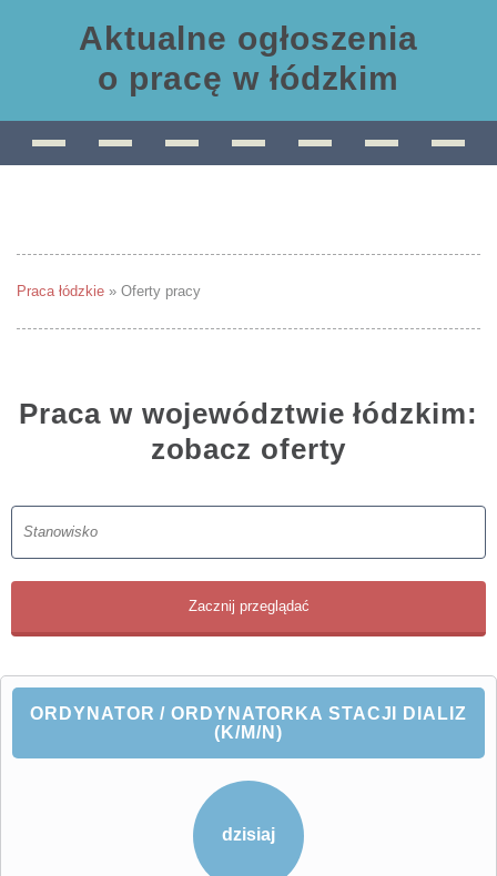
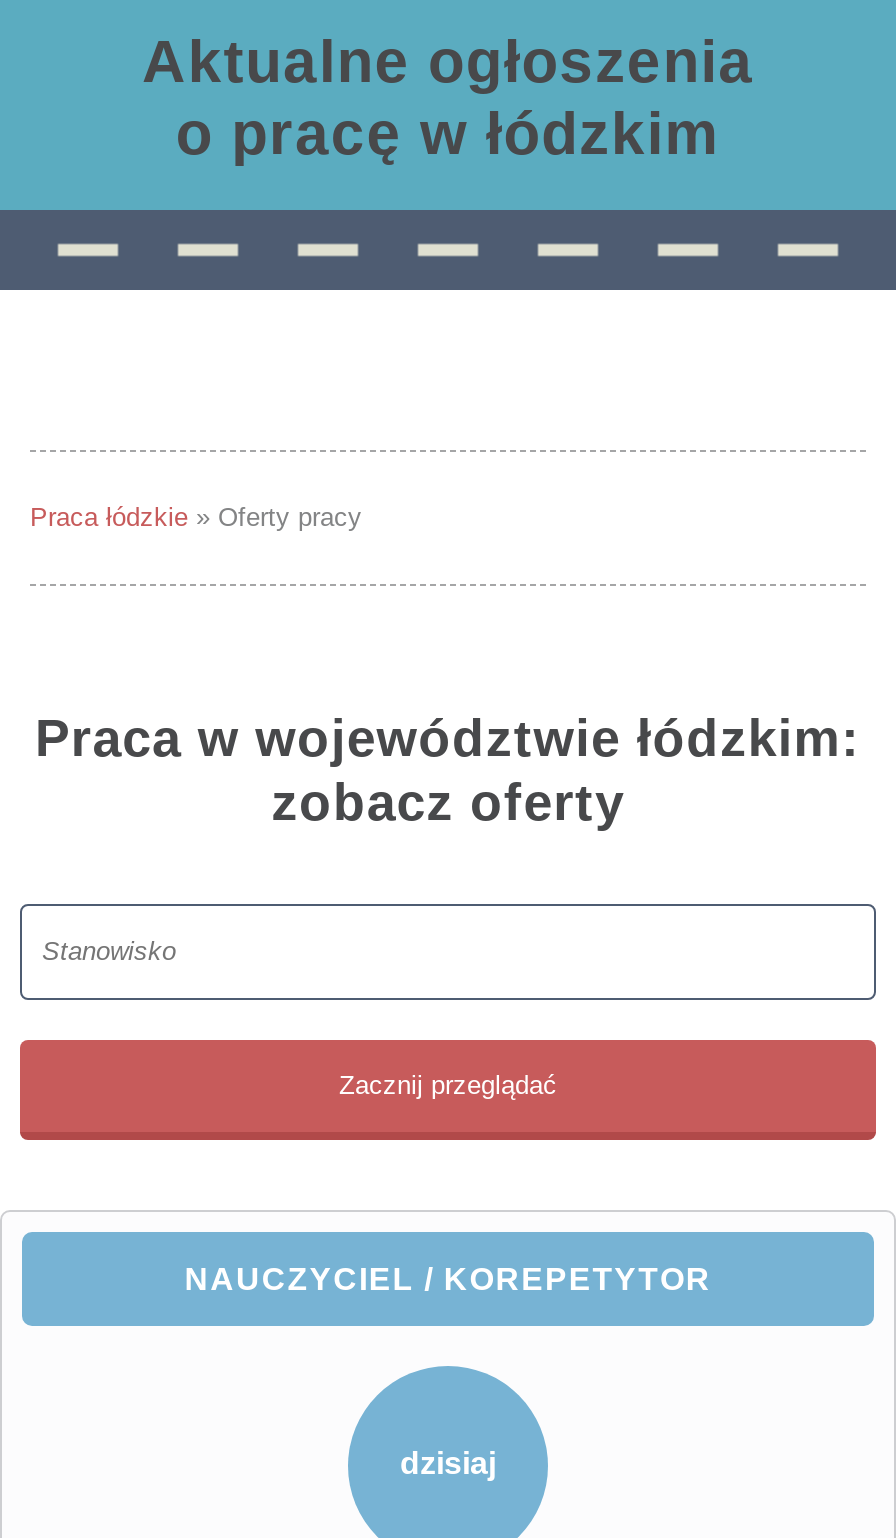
[30,704,467,742] ORDYNATOR / ORDYNATORKA STACJI DIALIZ | (K/M/N) -> [184,1262,712,1296] NAUCZYCIEL / KOREPETYTOR

